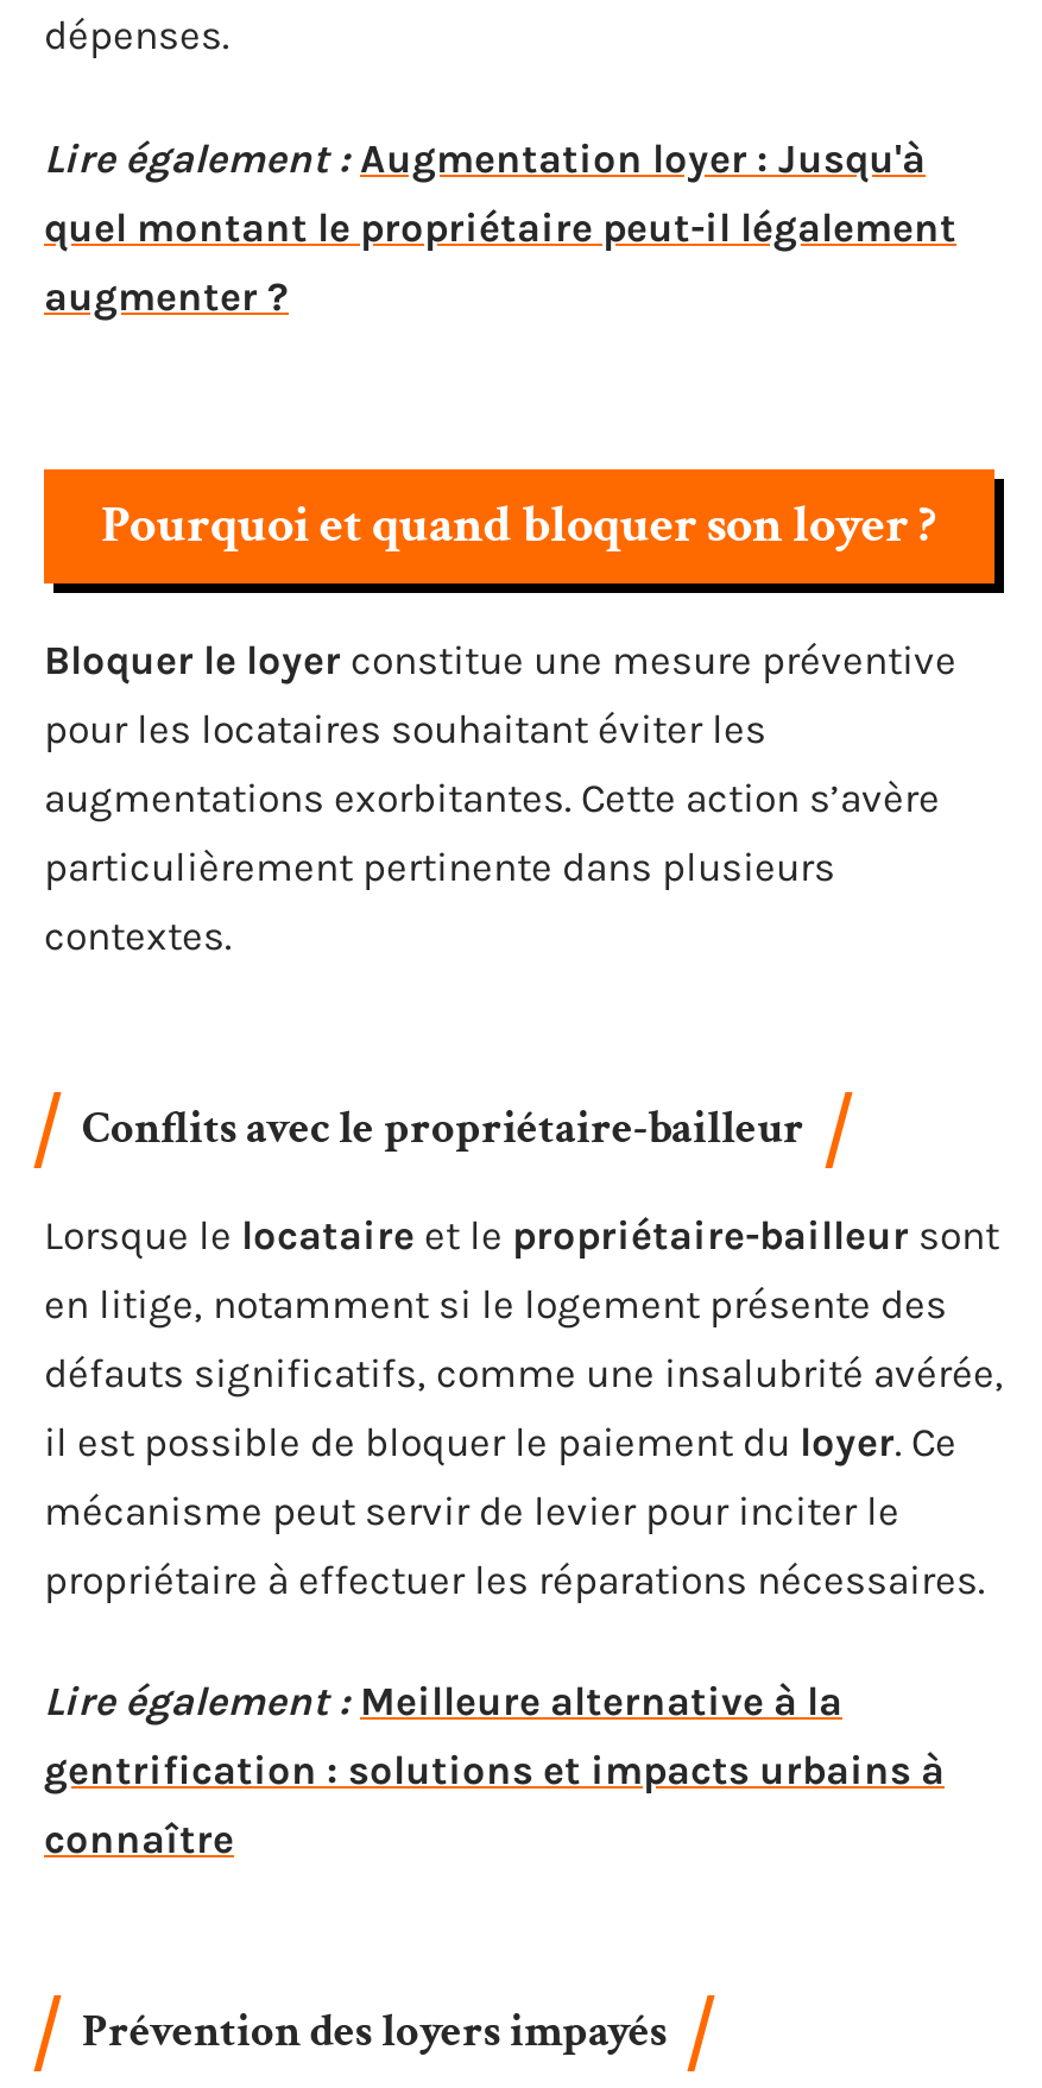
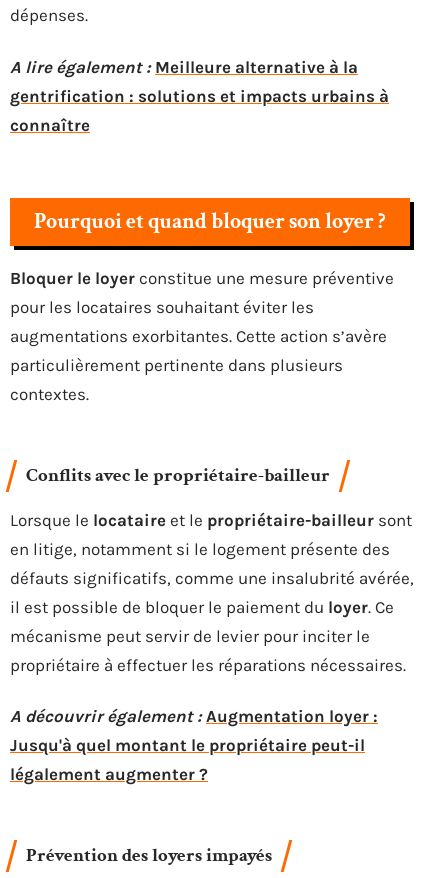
[44,133,956,318] Lire également : Augmentation loyer : Jusqu'à | quel montant le propriétaire peut-il légalement | augmenter ? -> [10,56,358,76] A lire également : Meilleure alternative à la
[44,1677,842,1724] Lire également : Meilleure alternative à la -> [10,706,378,784] A découvrir également : Augmentation loyer : | Jusqu'à quel montant le propriétaire peut-il | légalement augmenter ?
moved [44,1746,945,1862] -> [10,85,389,134]: gentrification : solutions et impacts urbains à | connaître

